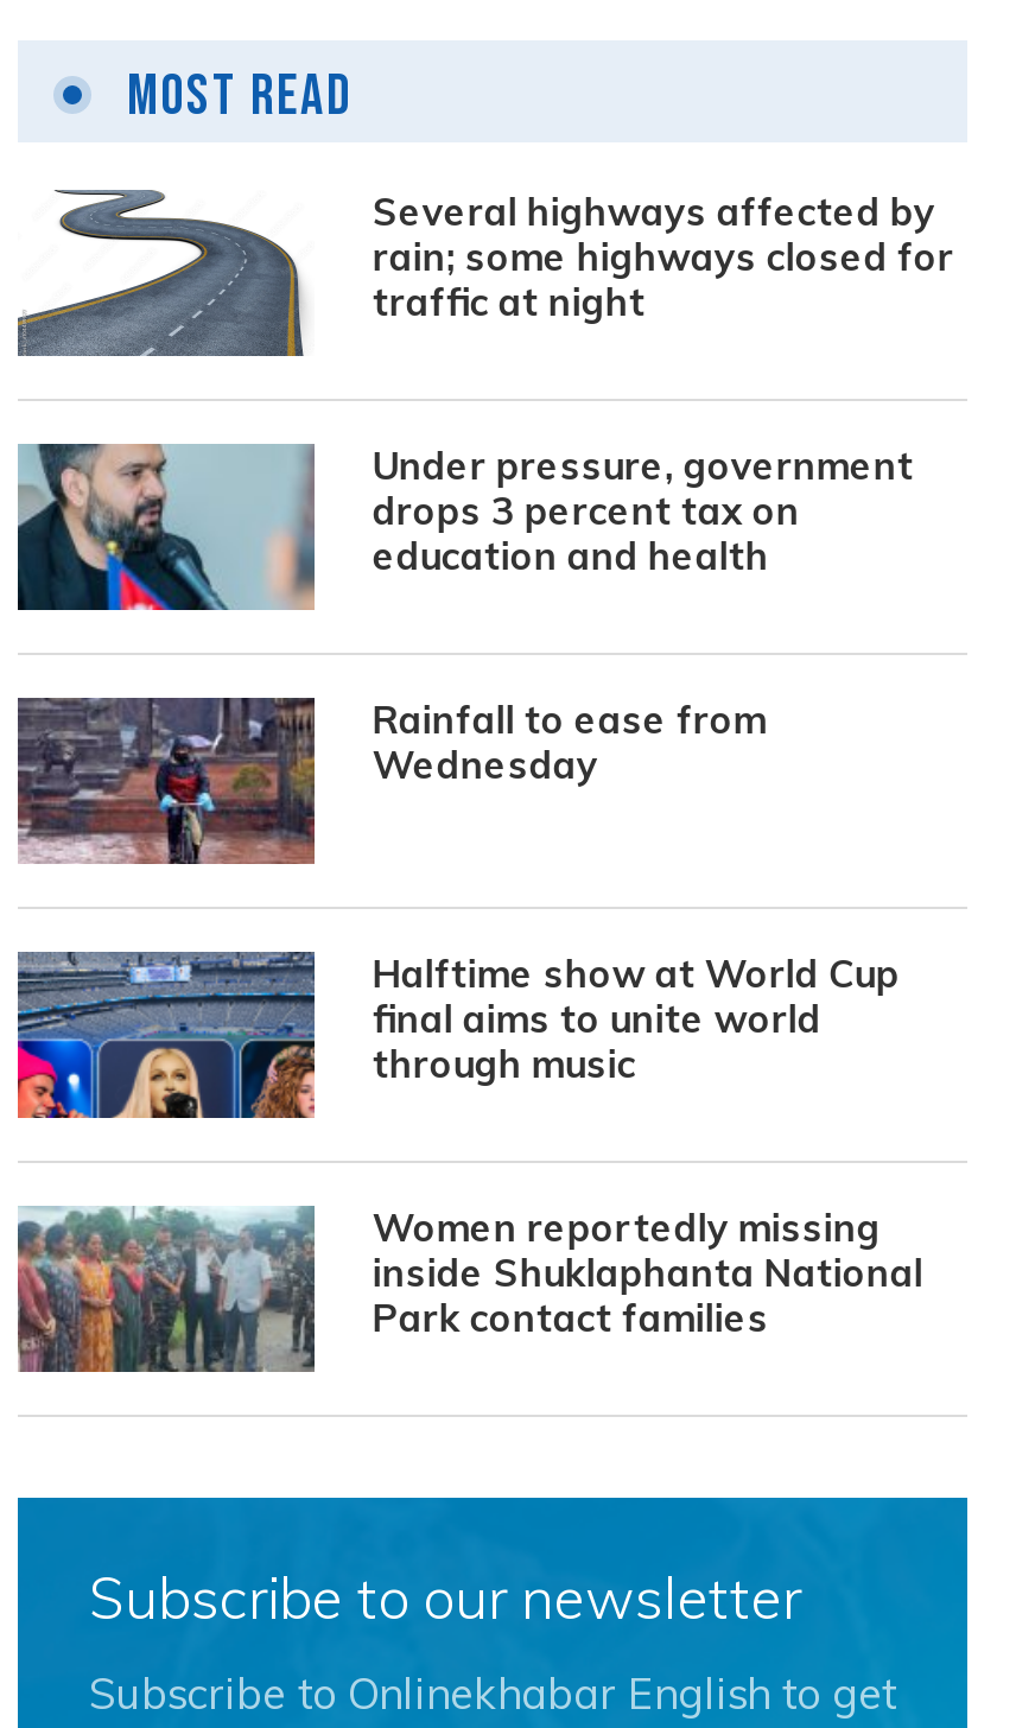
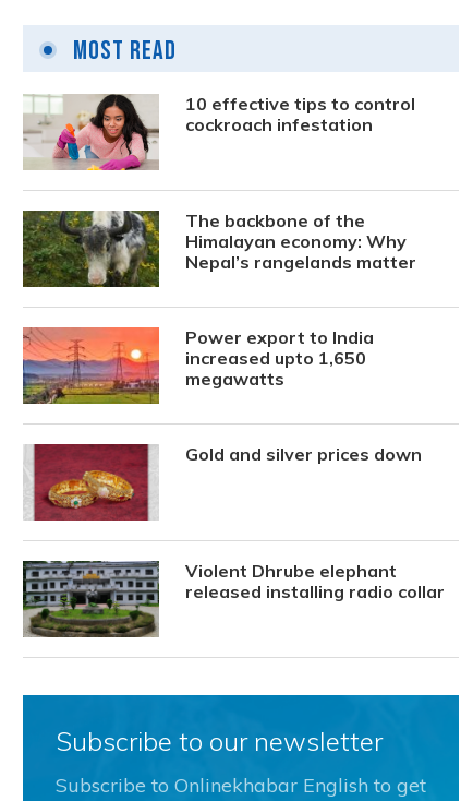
[18,188,954,358] [image] | Several highways affected by | rain; some highways closed for | traffic at night -> [22,93,416,171] [image] | 10 effective tips to control | cockroach infestation
[18,441,913,612] [image] | Under pressure, government | drops 3 percent tax on | education and health -> [22,210,417,288] [image] | The backbone of the | Himalayan economy: Why | Nepal’s rangelands matter
[15,695,766,864] [image] | Rainfall to ease from | Wednesday -> [22,326,374,405] [image] | Power export to India | increased upto 1,650 | megawatts
[15,949,899,1120] [image] | Halftime show at World Cup | final aims to unite world | through music -> [23,443,422,522] [image] | Gold and silver prices down
[15,1204,923,1372] [image] | Women reportedly missing | inside Shuklaphanta National | Park contact families -> [22,560,445,637] [image] | Violent Dhrube elephant | released installing radio collar

